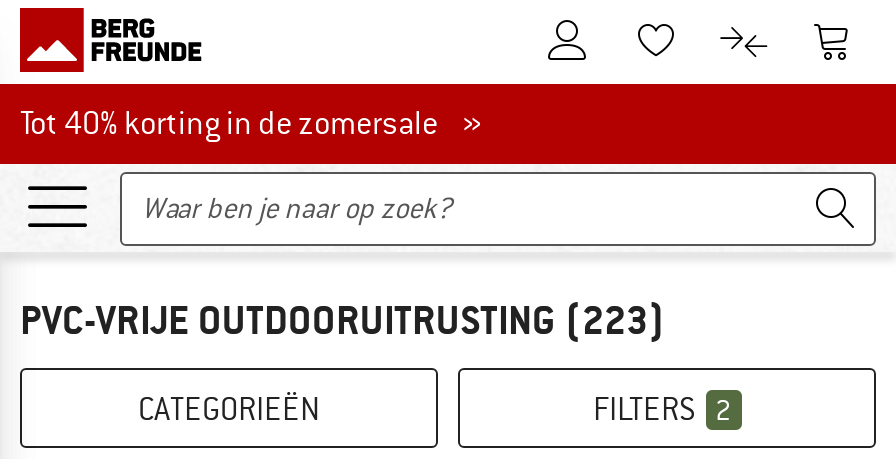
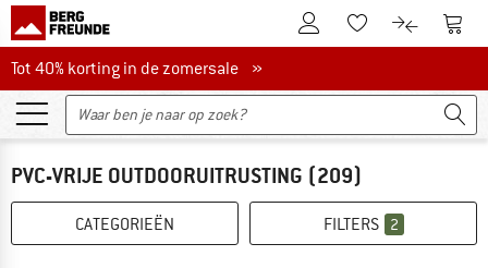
[20,296,666,346] PVC-VRIJE OUTDOORUITRUSTING (223) -> [11,162,363,190] PVC-VRIJE OUTDOORUITRUSTING (209)

